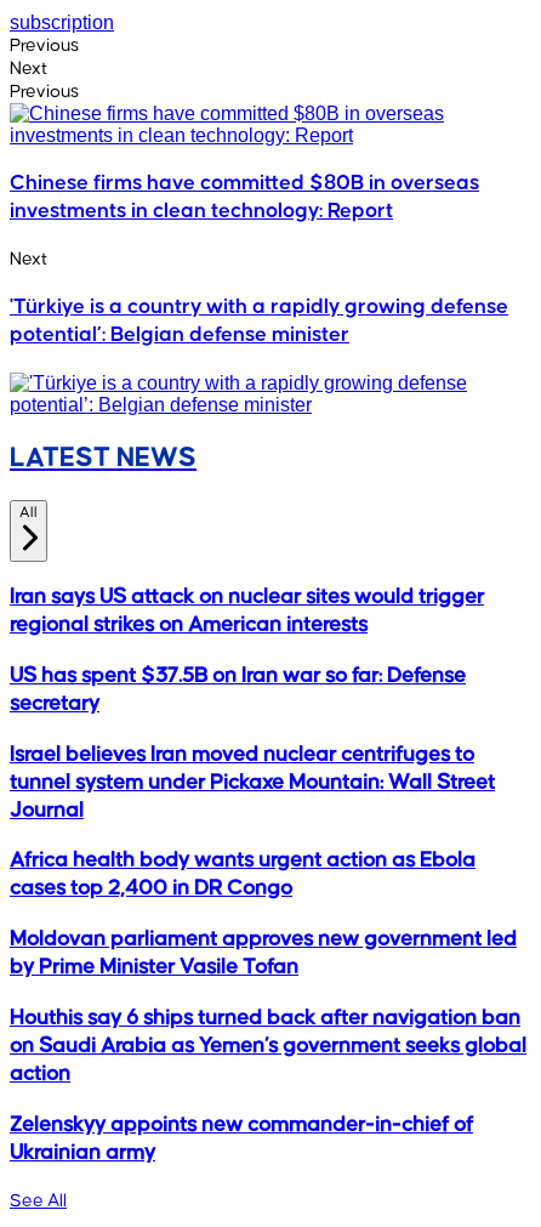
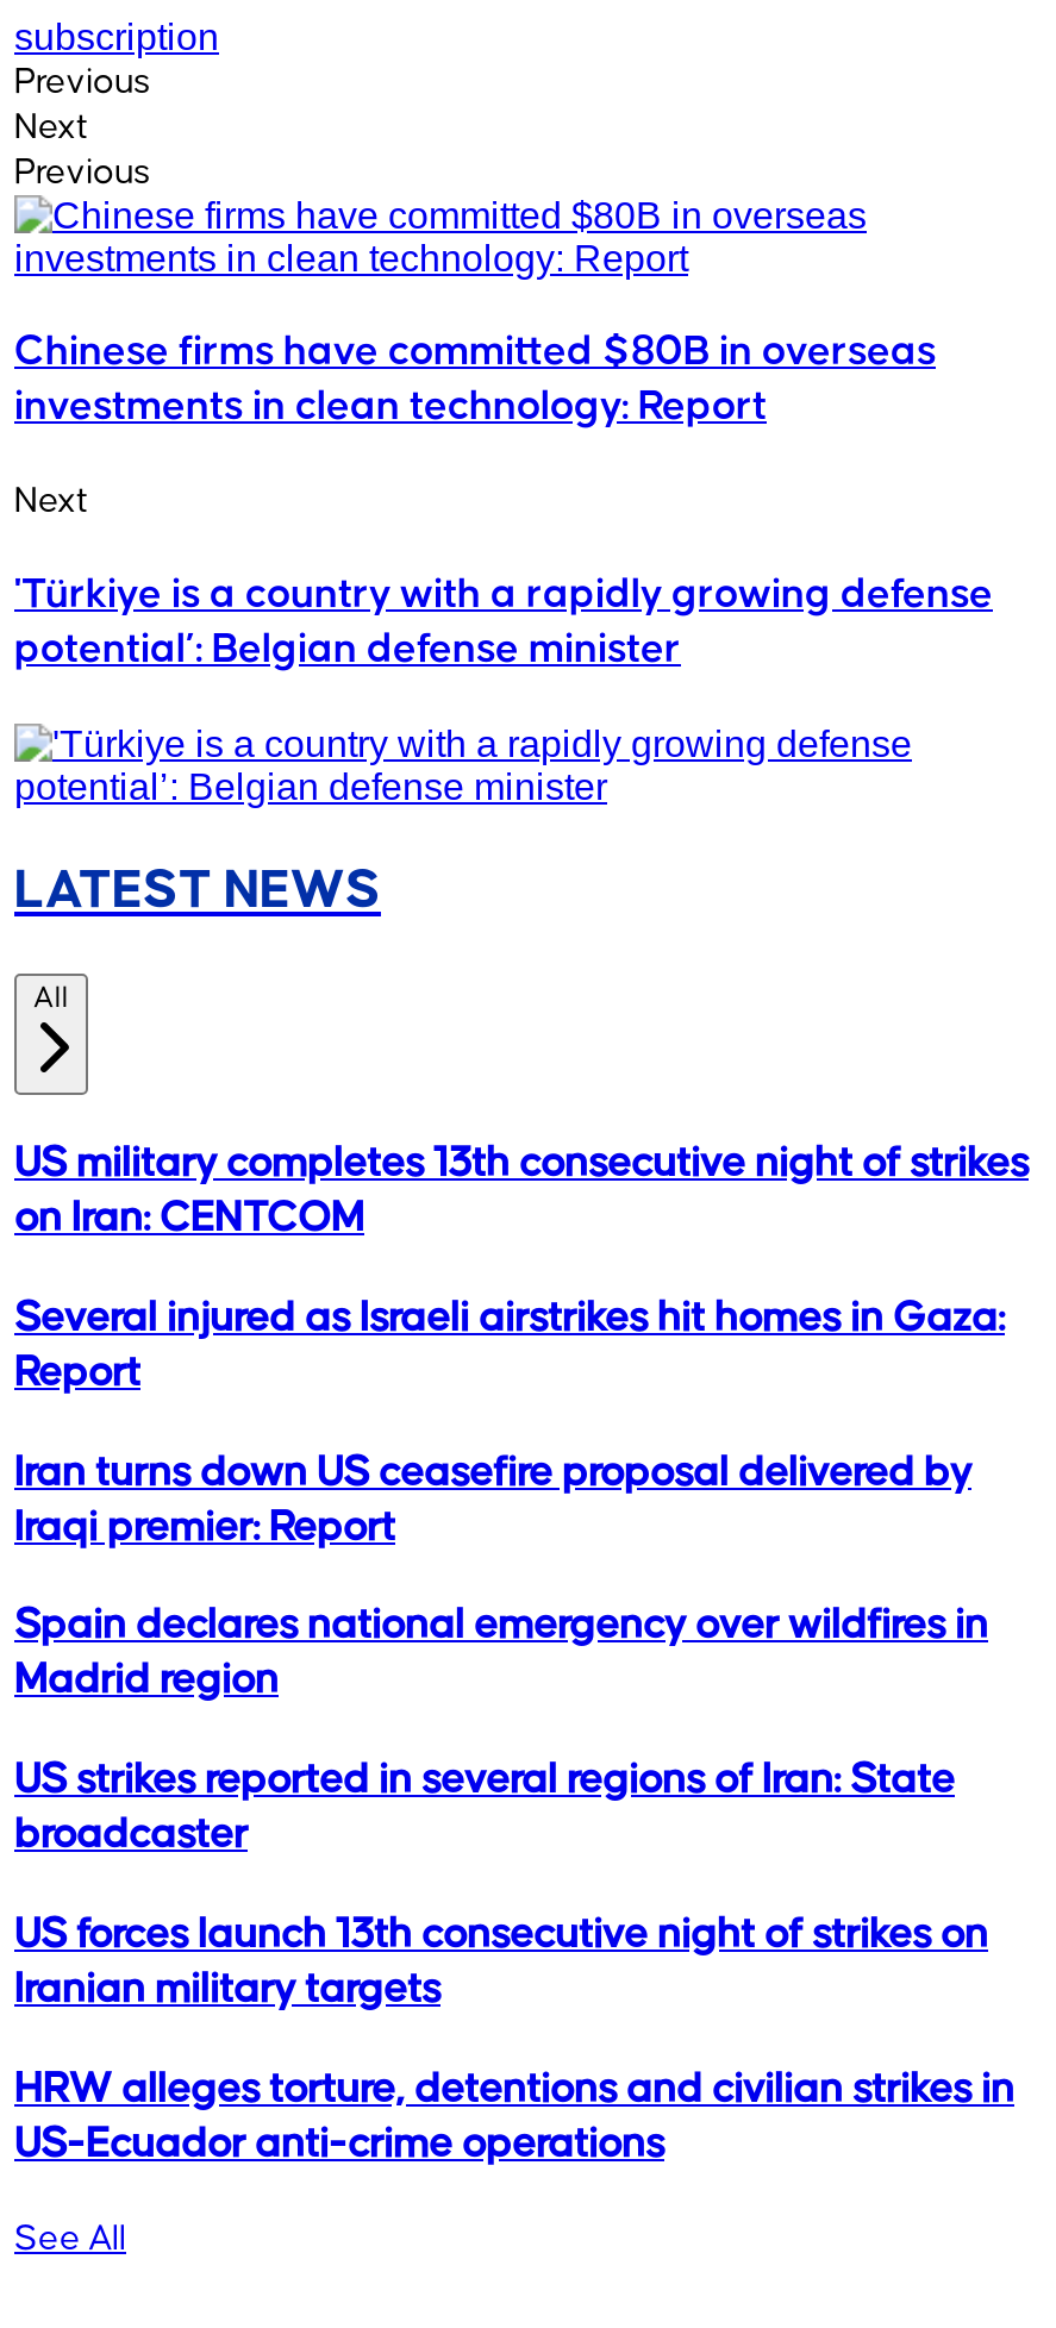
[10,586,484,636] Iran says US attack on nuclear sites would trigger | regional strikes on American interests -> [14,1143,1029,1241] US military completes 13th consecutive night of strikes | on Iran: CENTCOM
[10,665,466,715] US has spent $37.5B on Iran war so far: Defense | secretary -> [14,1297,1005,1395] Several injured as Israeli airstrikes hit homes in Gaza: | Report
[10,744,495,821] Israel believes Iran moved nuclear centrifuges to | tunnel system under Pickaxe Mountain: Wall Street | Journal -> [14,1451,971,1549] Iran turns down US ceasefire proposal delivered by | Iraqi premier: Report
[10,850,475,900] Africa health body wants urgent action as Ebola | cases top 2,400 in DR Congo -> [14,1605,988,1703] Spain declares national emergency over wildfires in | Madrid region
[10,929,517,978] Moldovan parliament approves new government led | by Prime Minister Vasile Tofan -> [14,1759,955,1857] US strikes reported in several regions of Iran: State | broadcaster
[10,1007,526,1085] Houthis say 6 ships turned back after navigation ban | on Saudi Arabia as Yemen’s government seeks global | action -> [14,1913,988,2011] US forces launch 13th consecutive night of strikes on | Iranian military targets
[10,1114,473,1163] Zelenskyy appoints new commander-in-chief of | Ukrainian army -> [14,2067,1014,2165] HRW alleges torture, detentions and civilian strikes in | US-Ecuador anti-crime operations

